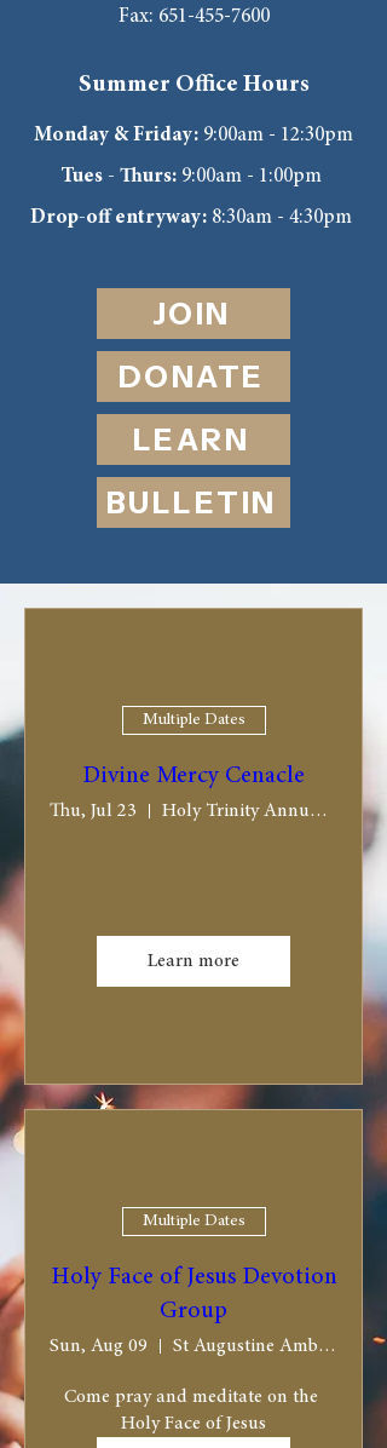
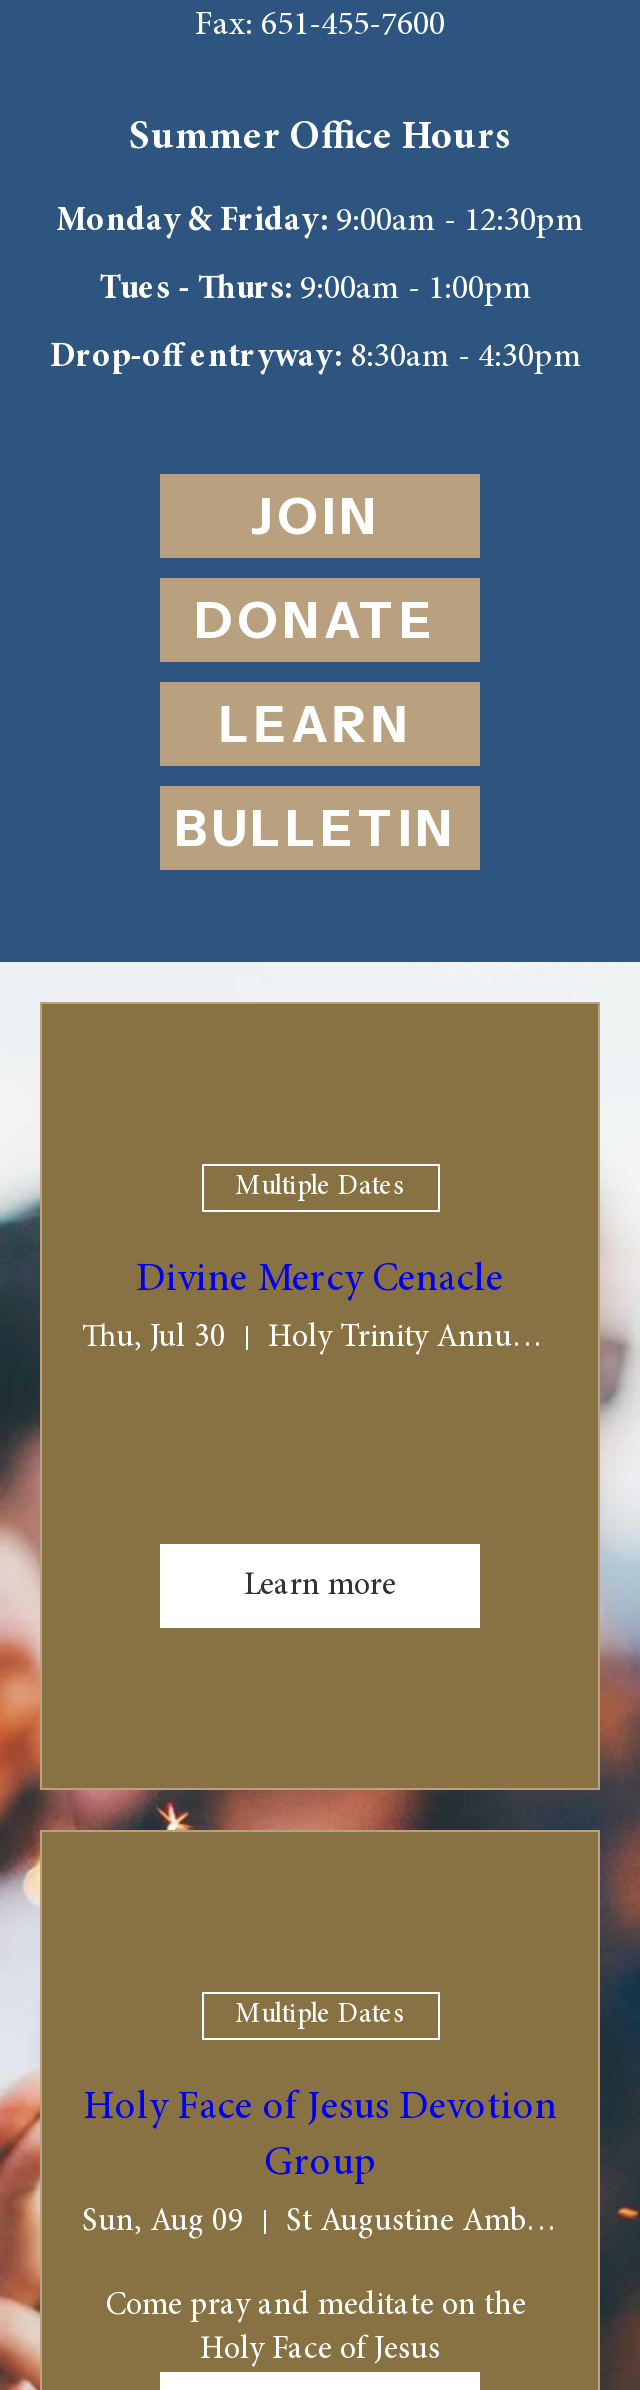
[50,801,137,821] Thu, Jul 23 -> [82,1322,226,1354] Thu, Jul 30

